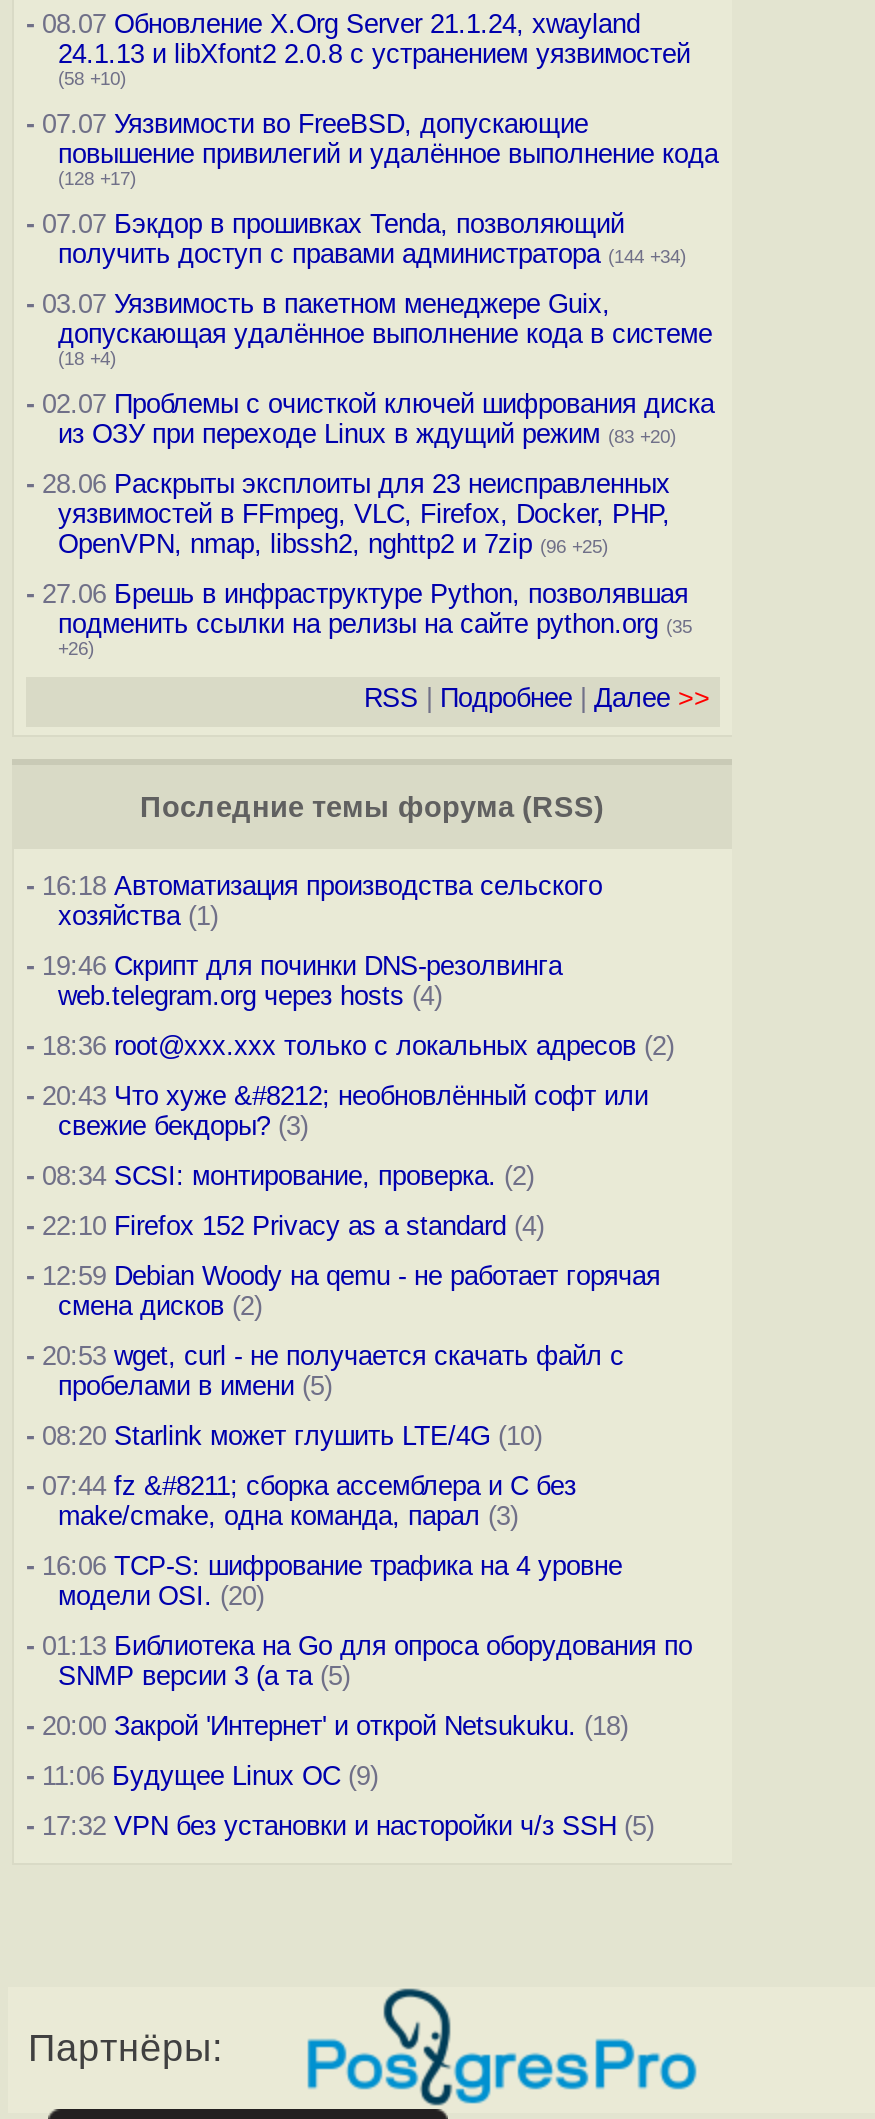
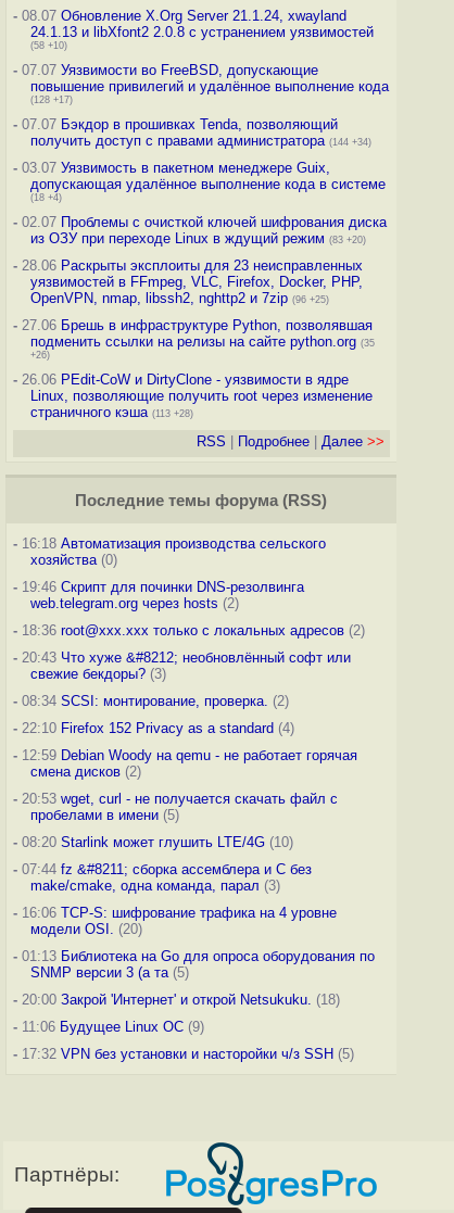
none -> [13,371,373,420] - 26.06 PEdit-CoW и DirtyClone - уязвимости в ядре | Linux, позволяющие получить root через изменение | страничного кэша (113 +28)
[58,901,218,931] хозяйства (1) -> [30,552,117,568] хозяйства (0)
[58,981,442,1011] web.telegram.org через hosts (4) -> [30,595,239,611] web.telegram.org через hosts (2)

